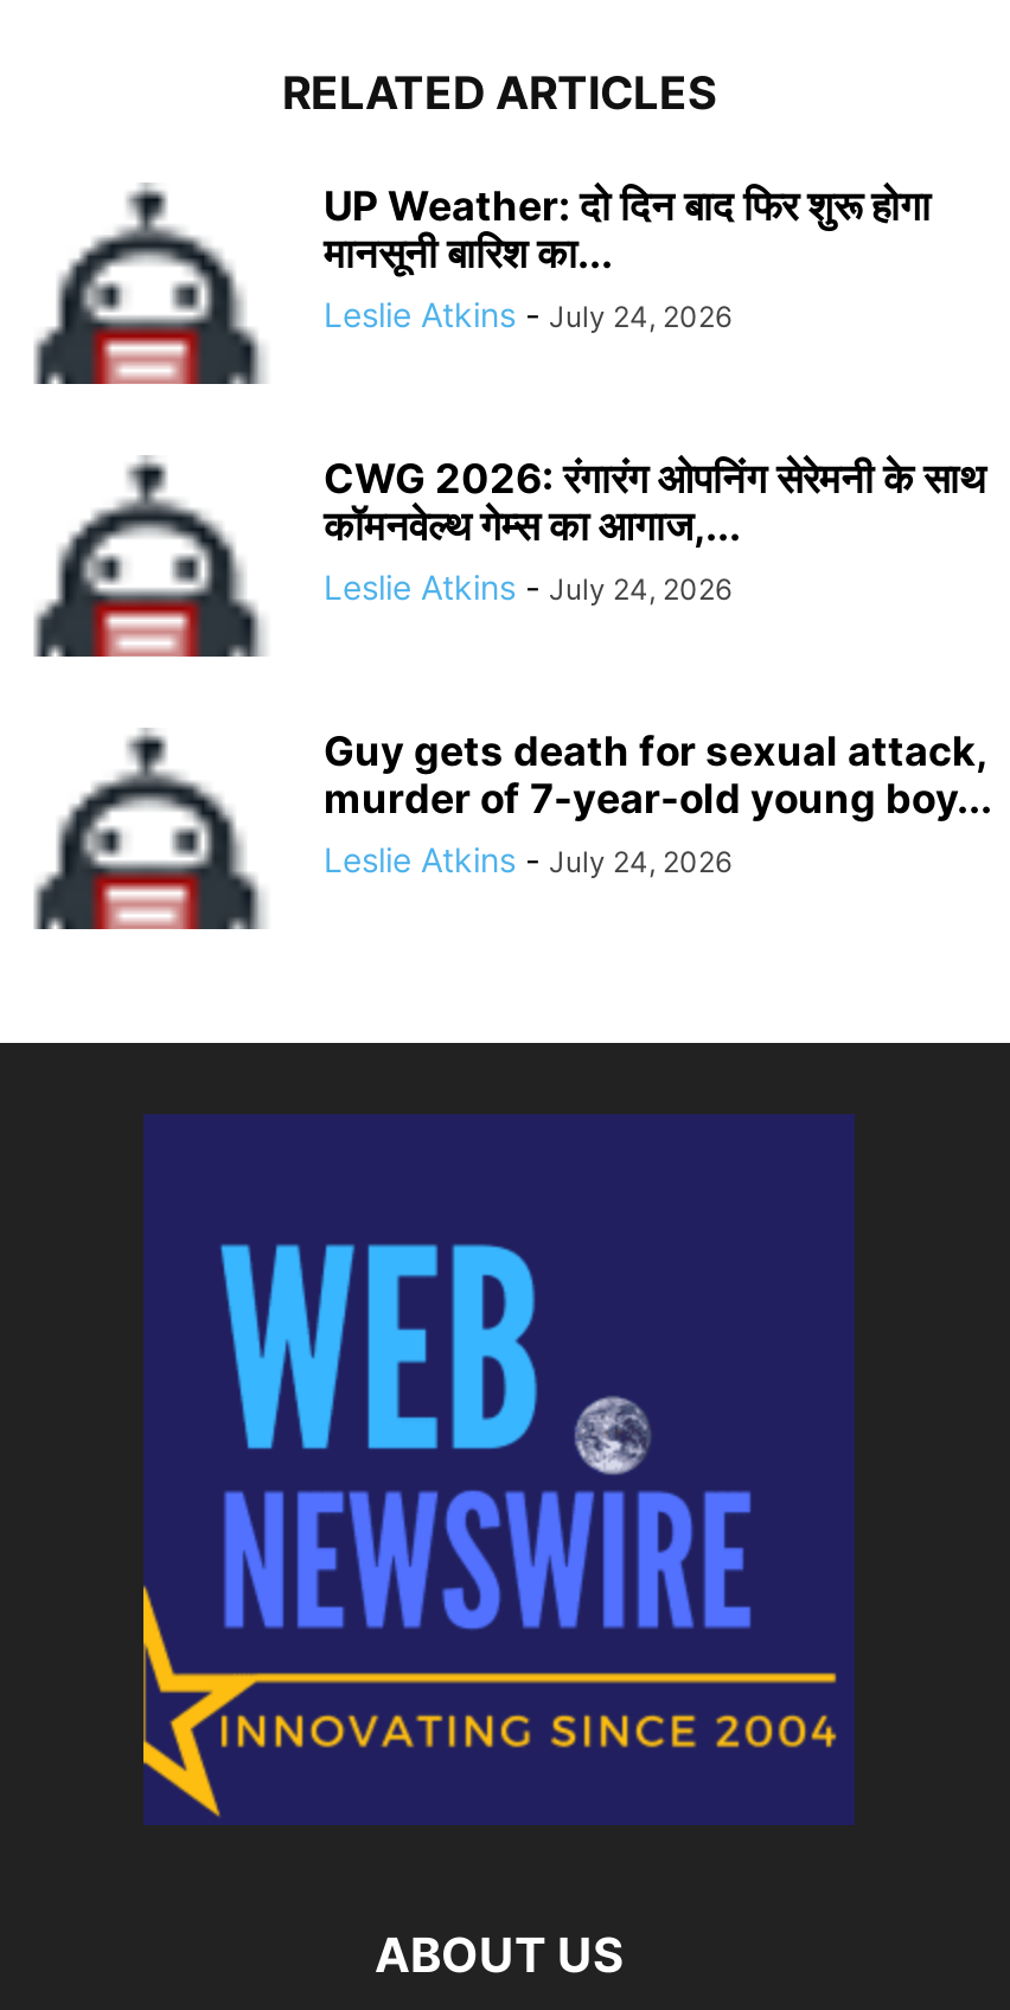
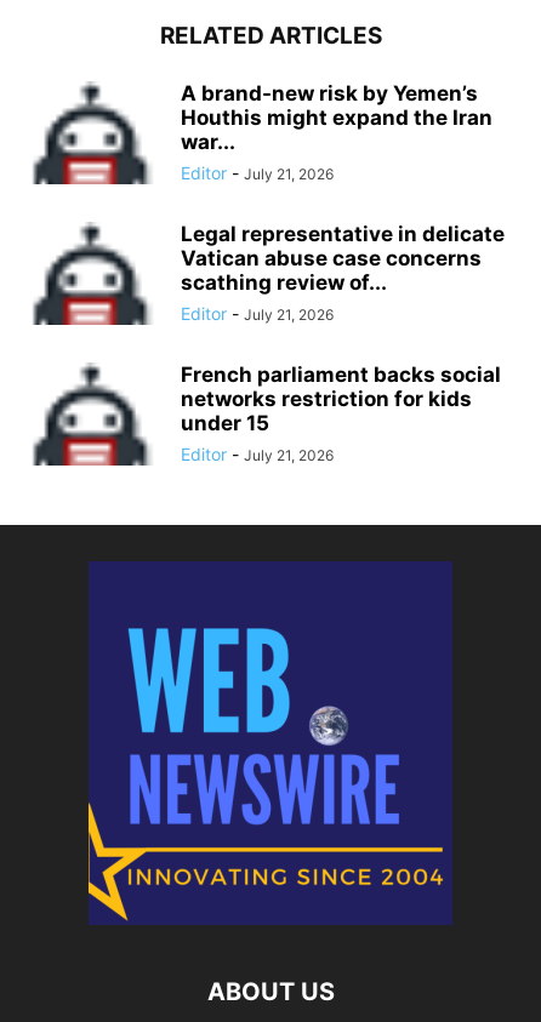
[324,183,931,335] UP Weather: दो दिन बाद फिर शुरू होगा | मानसूनी बारिश का... | Leslie Atkins - July 24, 2026 -> [181,81,492,183] A brand-new risk by Yemen’s | Houthis might expand the Iran | war... | Editor - July 21, 2026
[324,456,985,607] CWG 2026: रंगारंग ओपनिंग सेरेमनी के साथ | कॉमनवेल्थ गेम्स का आगाज,... | Leslie Atkins - July 24, 2026 -> [181,222,505,324] Legal representative in delicate | Vatican abuse case concerns | scathing review of... | Editor - July 21, 2026
[324,728,992,880] Guy gets death for sexual attack, | murder of 7-year-old young boy... | Leslie Atkins - July 24, 2026 -> [181,363,501,465] French parliament backs social | networks restriction for kids | under 15 | Editor - July 21, 2026

